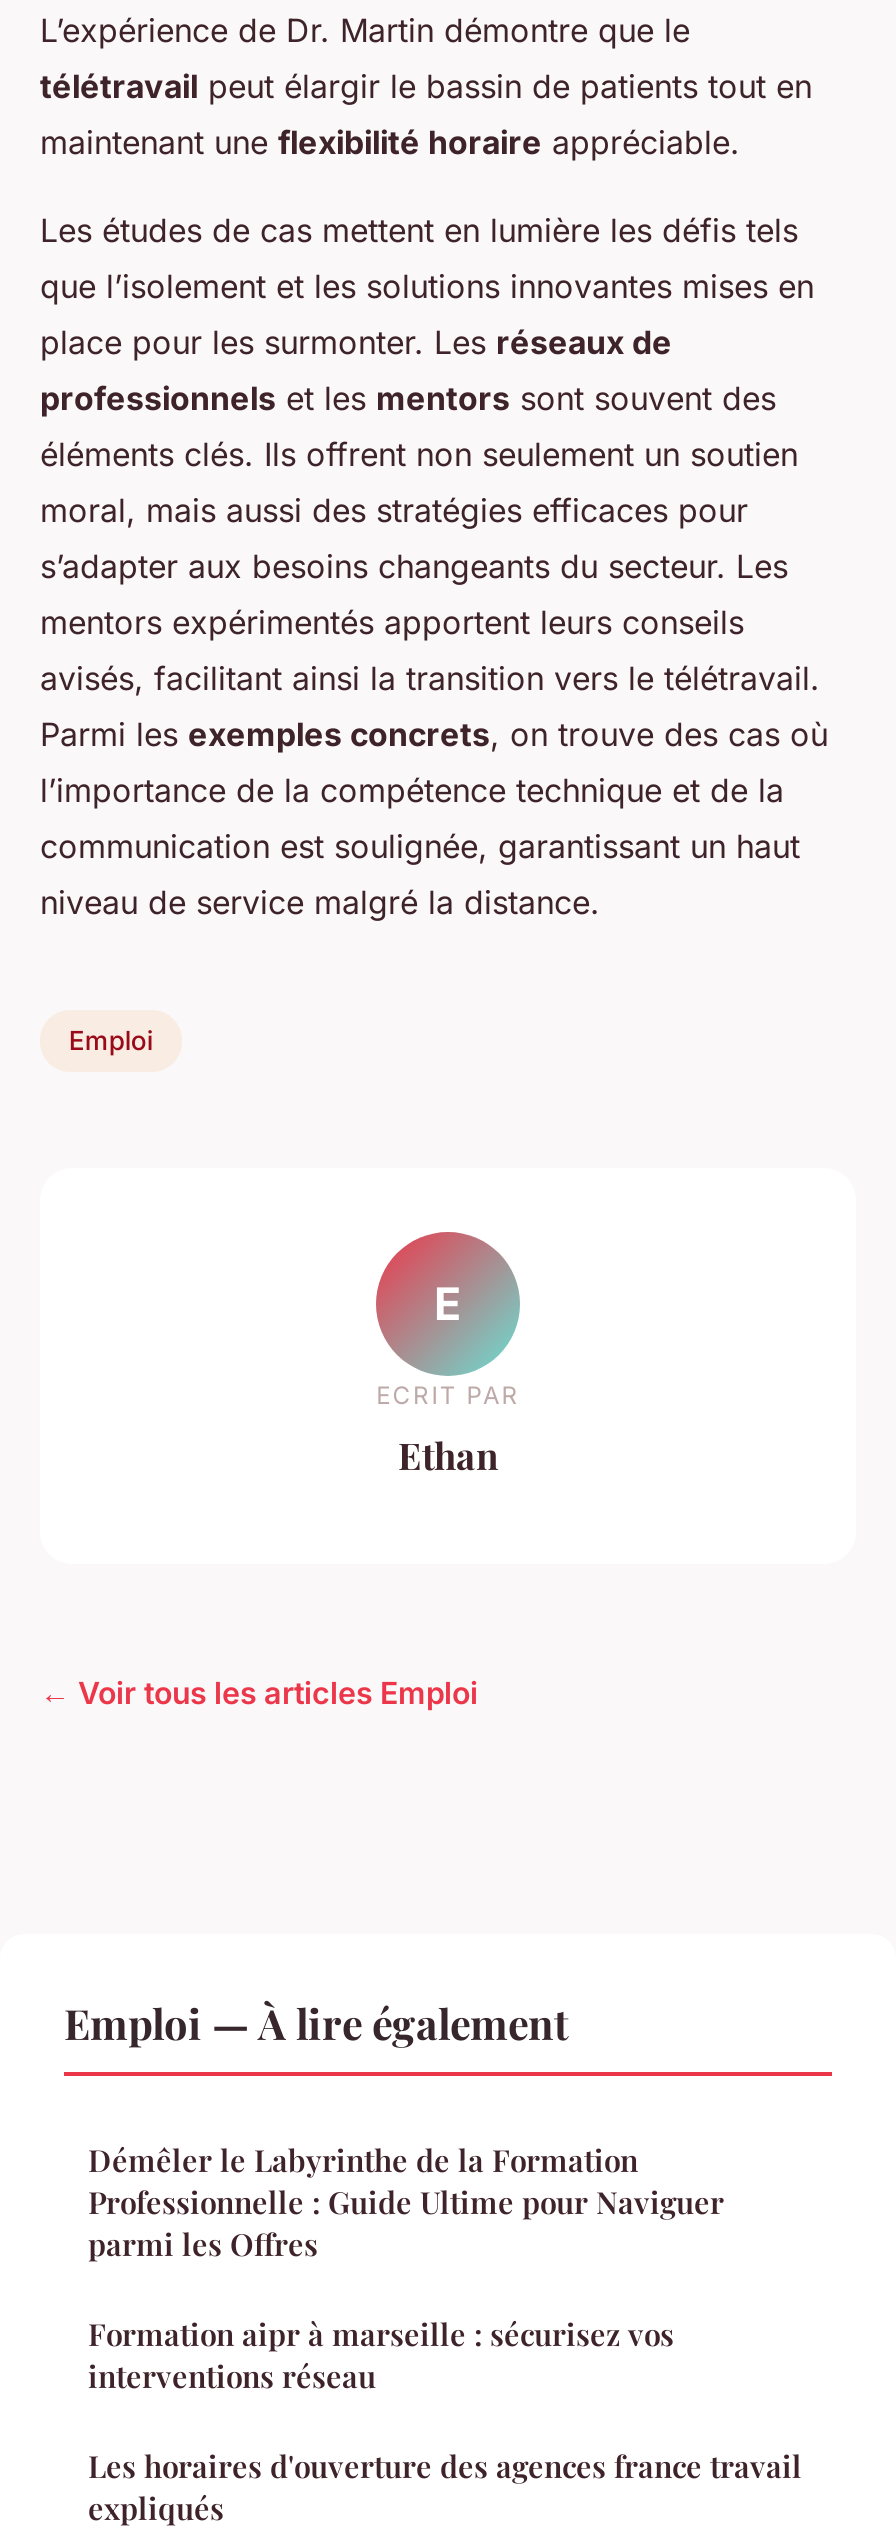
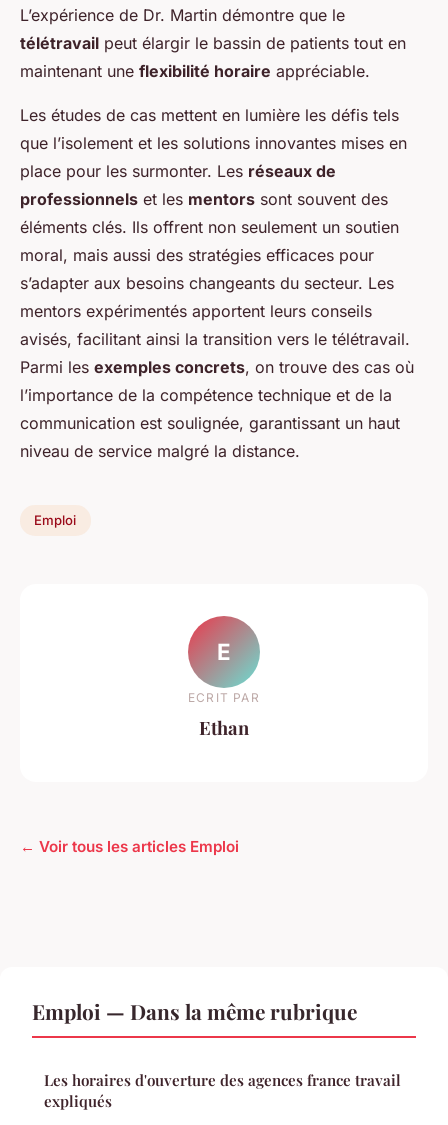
[64,1993,724,2395] Emploi — À lire également | Démêler le Labyrinthe de la Formation | Professionnelle : Guide Ultime pour Naviguer | parmi les Offres | Formation aipr à marseille : sécurisez vos | interventions réseau -> [32,996,357,1024] Emploi — Dans la même rubrique

